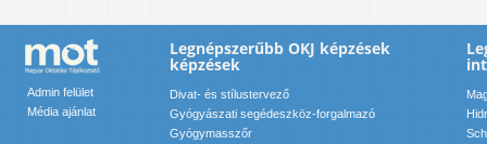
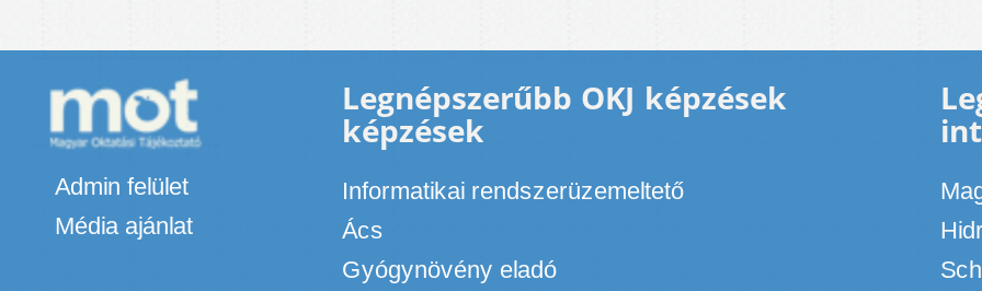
[170,88,289,101] Divat- és stílustervező -> [342,178,684,204] Informatikai rendszerüzemeltető
[170,107,375,120] Gyógyászati segédeszköz-forgalmazó -> [342,217,384,243] Ács
[170,127,252,140] Gyógymasszőr -> [342,256,557,283] Gyógynövény eladó

